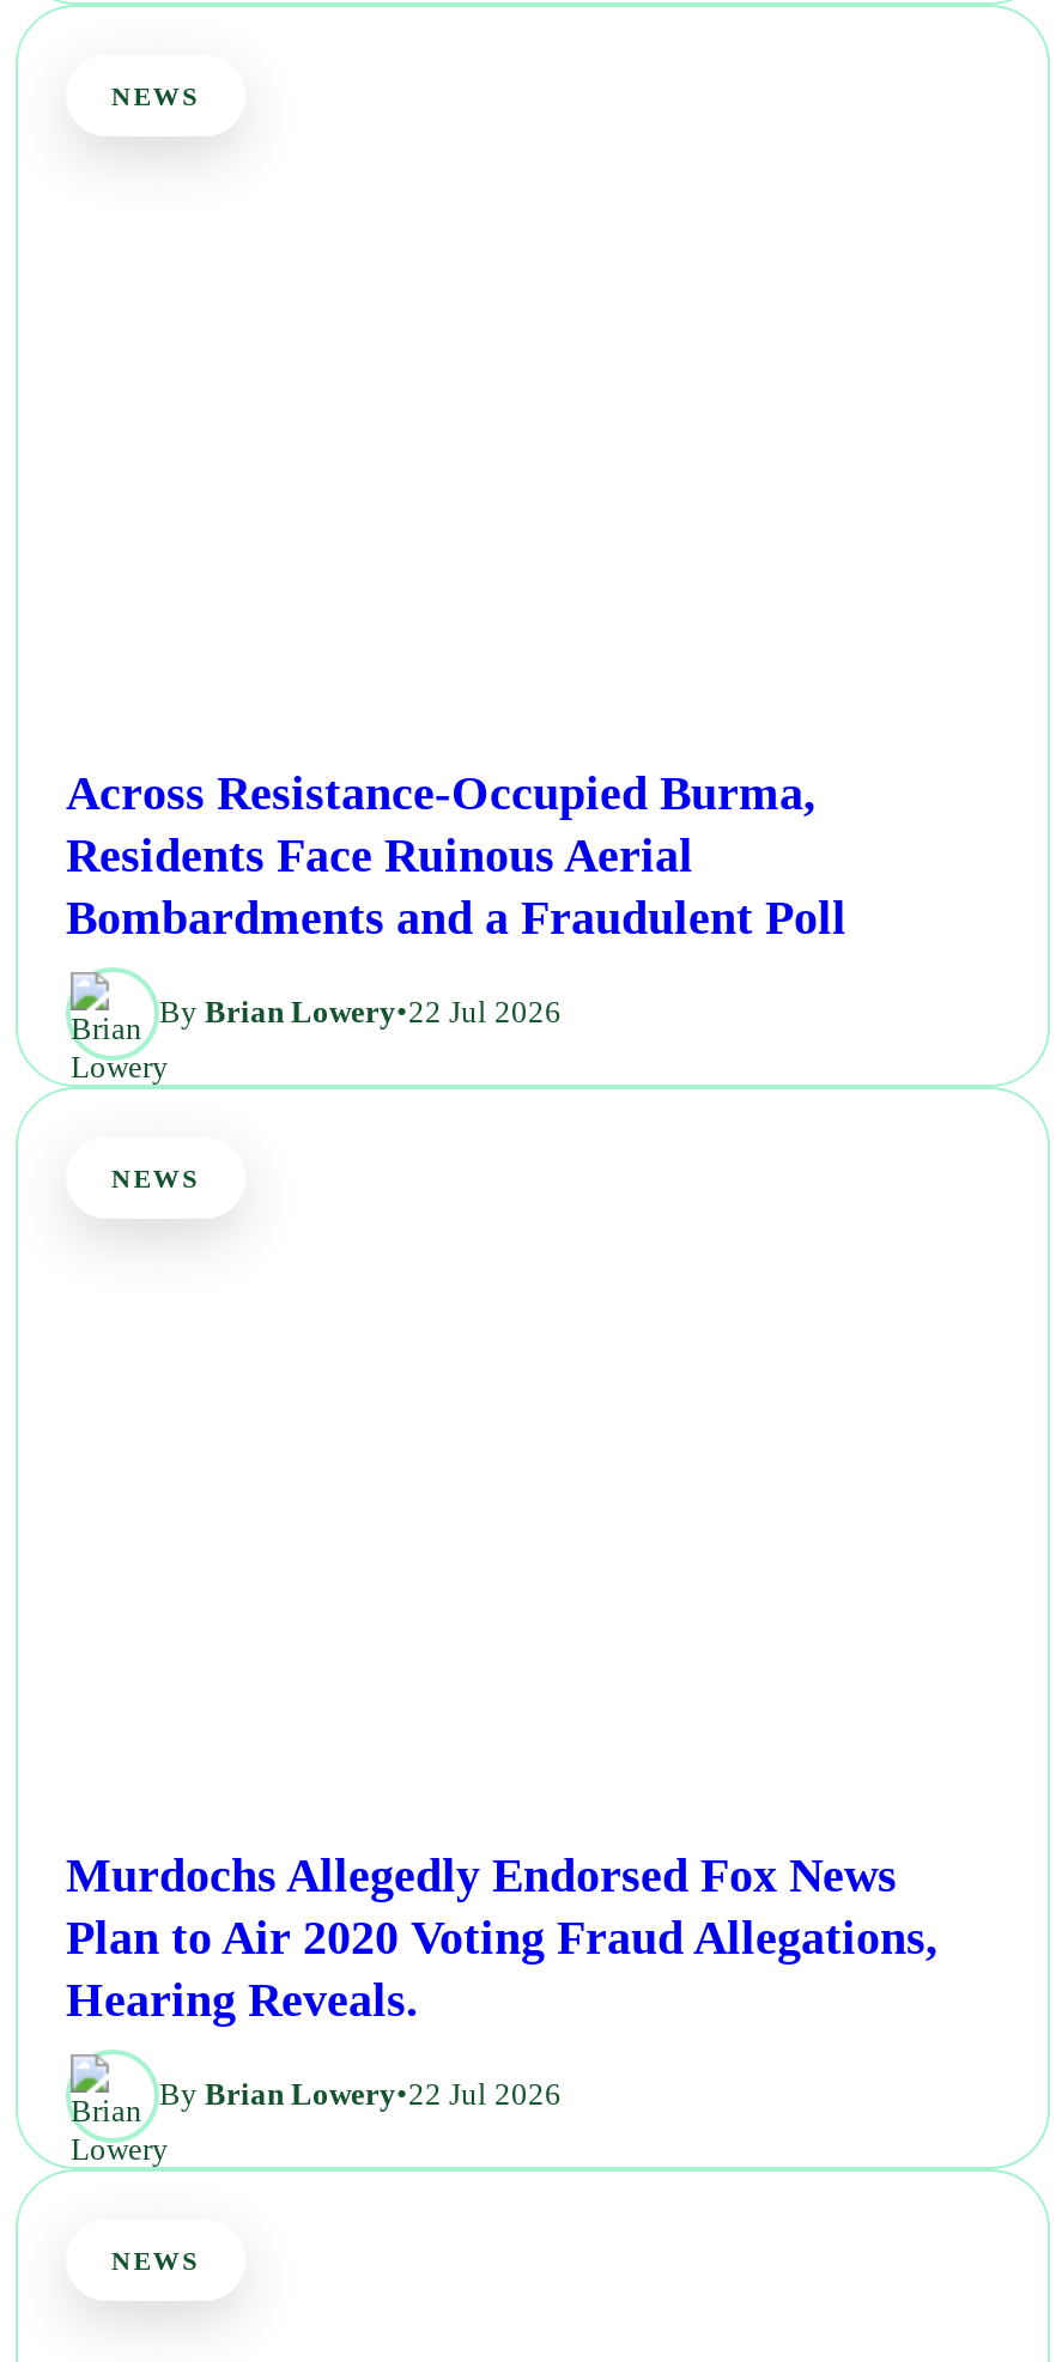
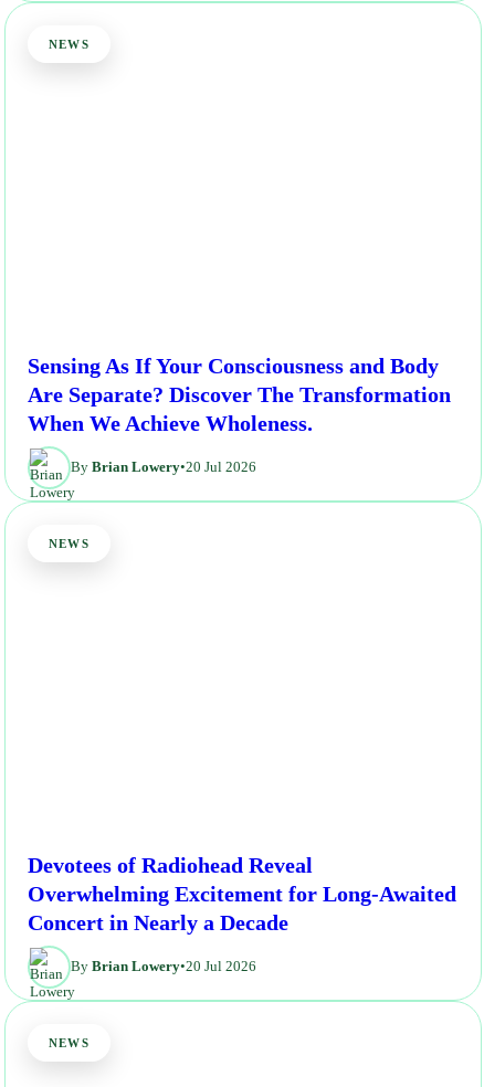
[66,766,846,943] Across Resistance-Occupied Burma, | Residents Face Ruinous Aerial | Bombardments and a Fraudulent Poll -> [28,353,451,435] Sensing As If Your Consciousness and Body | Are Separate? Discover The Transformation | When We Achieve Wholeness.
[159,994,562,1030] By Brian Lowery•22 Jul 2026 -> [71,459,256,475] By Brian Lowery•20 Jul 2026
[66,1848,937,2025] Murdochs Allegedly Endorsed Fox News | Plan to Air 2020 Voting Fraud Allegations, | Hearing Reveals. -> [28,853,456,934] Devotees of Radiohead Reveal | Overwhelming Excitement for Long-Awaited | Concert in Nearly a Decade
[159,2077,562,2113] By Brian Lowery•22 Jul 2026 -> [71,958,256,975] By Brian Lowery•20 Jul 2026

